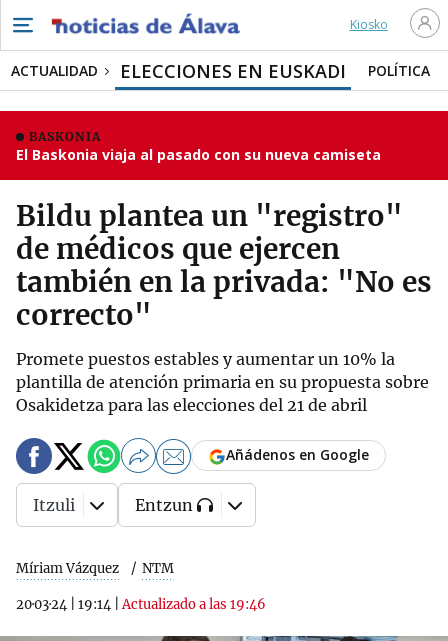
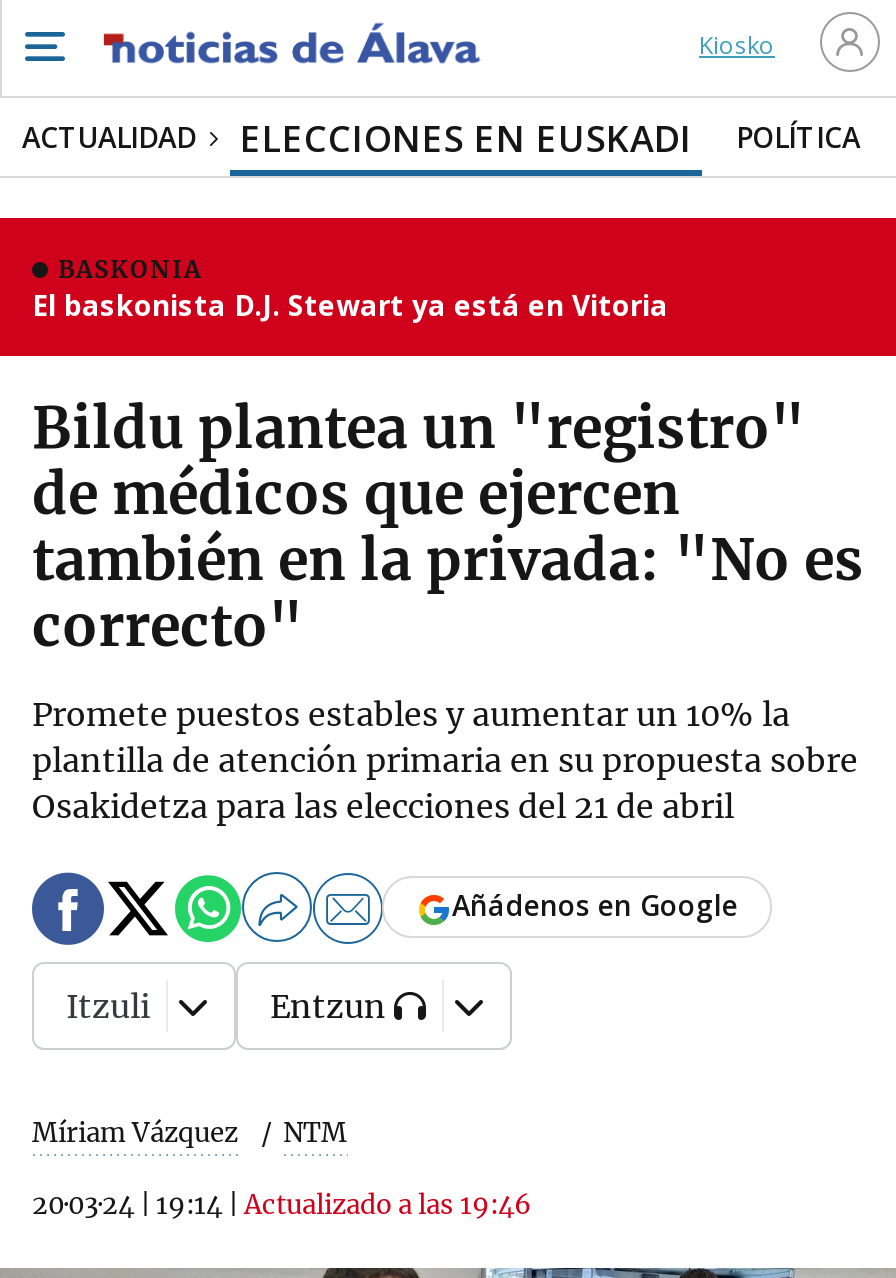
[16,145,381,164] El Baskonia viaja al pasado con su nueva camiseta -> [32,286,668,324] El baskonista D.J. Stewart ya está en Vitoria

